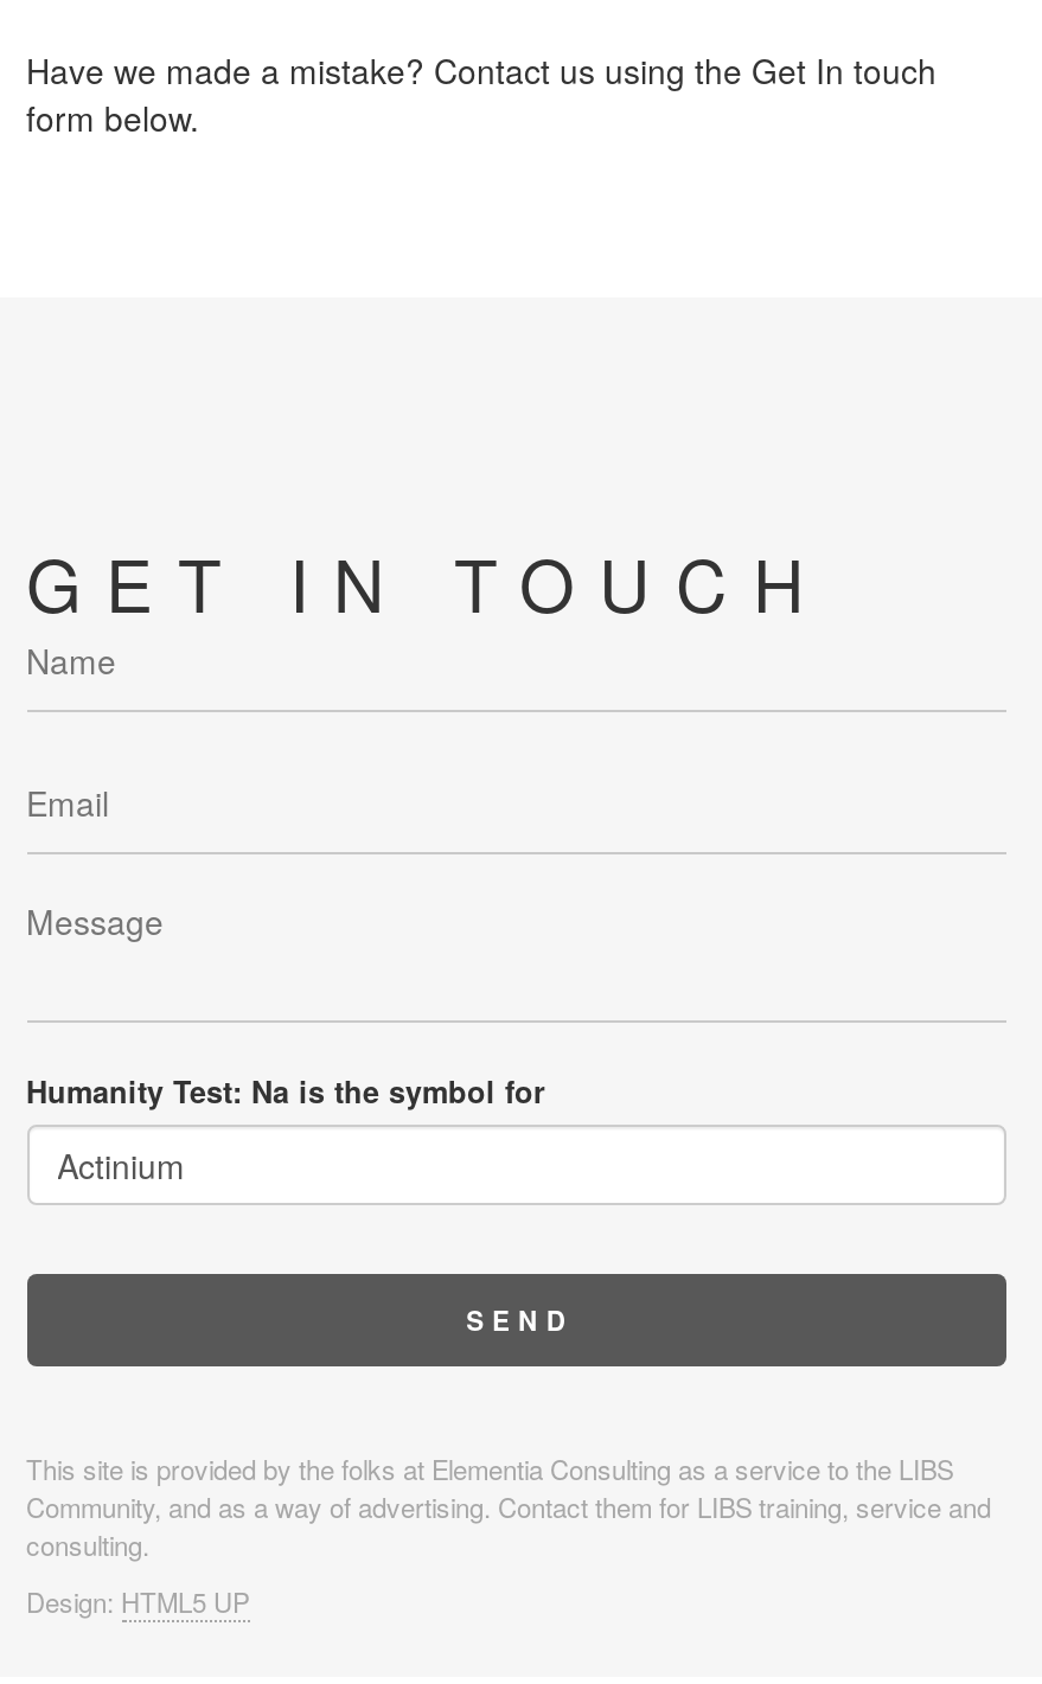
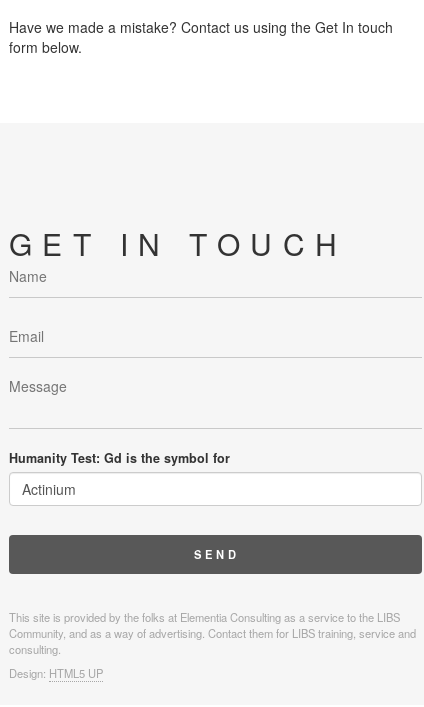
[26,1070,545,1112] Humanity Test: Na is the symbol for -> [8,449,229,467] Humanity Test: Gd is the symbol for

